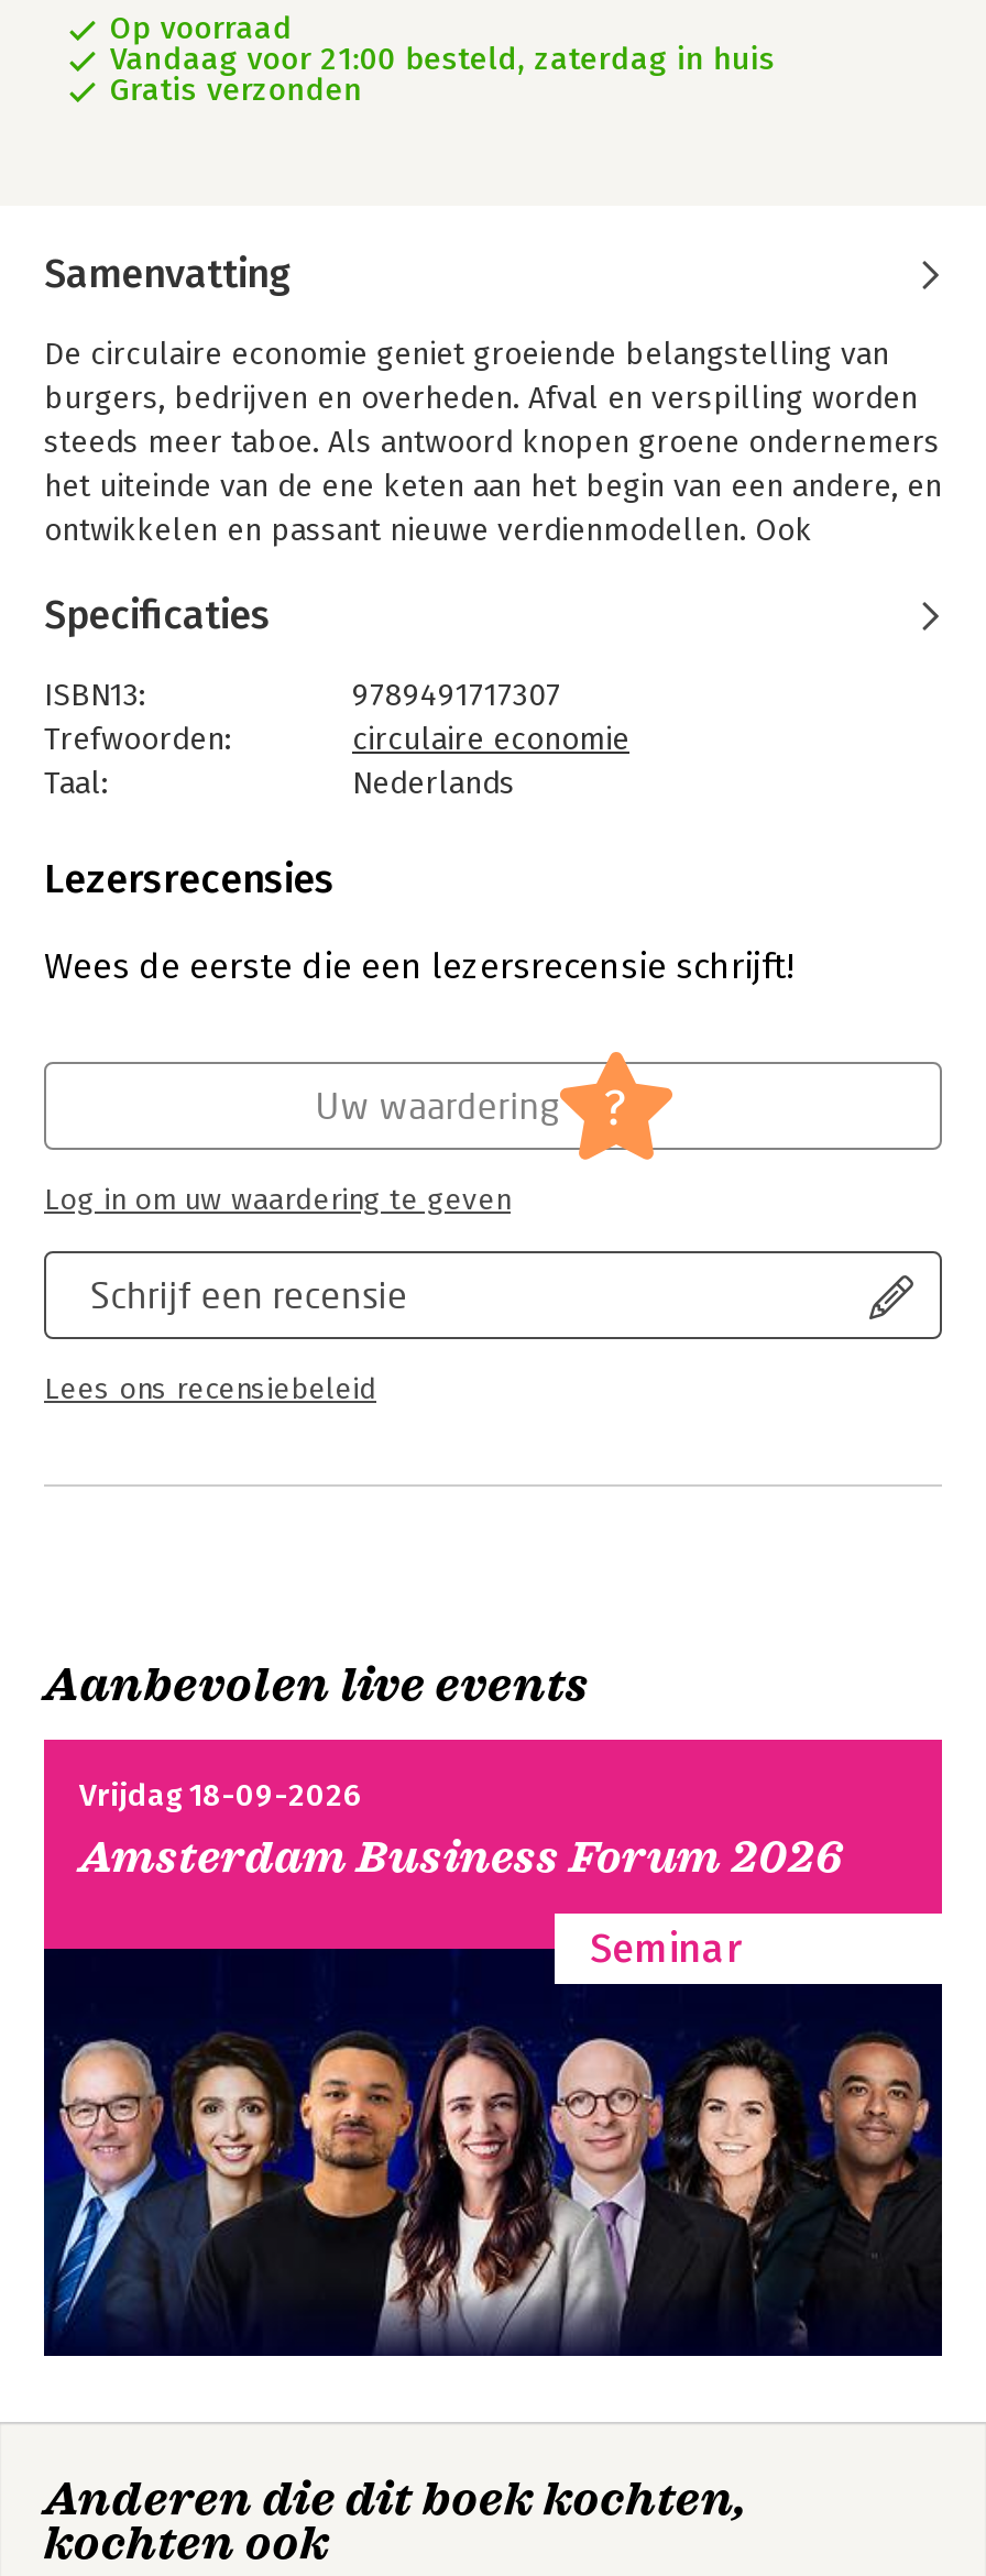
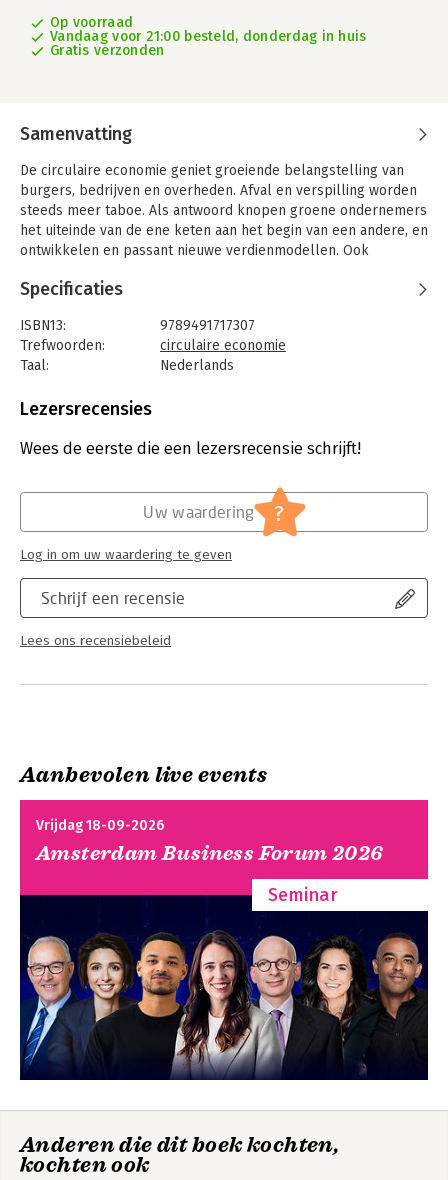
[110,41,775,78] Vandaag voor 21:00 besteld, zaterdag in huis -> [50,28,367,45] Vandaag voor 21:00 besteld, donderdag in huis

